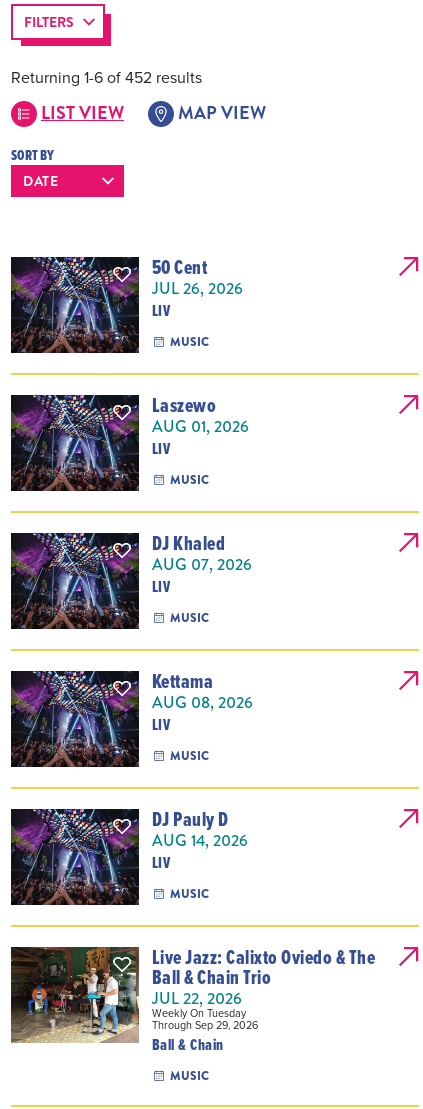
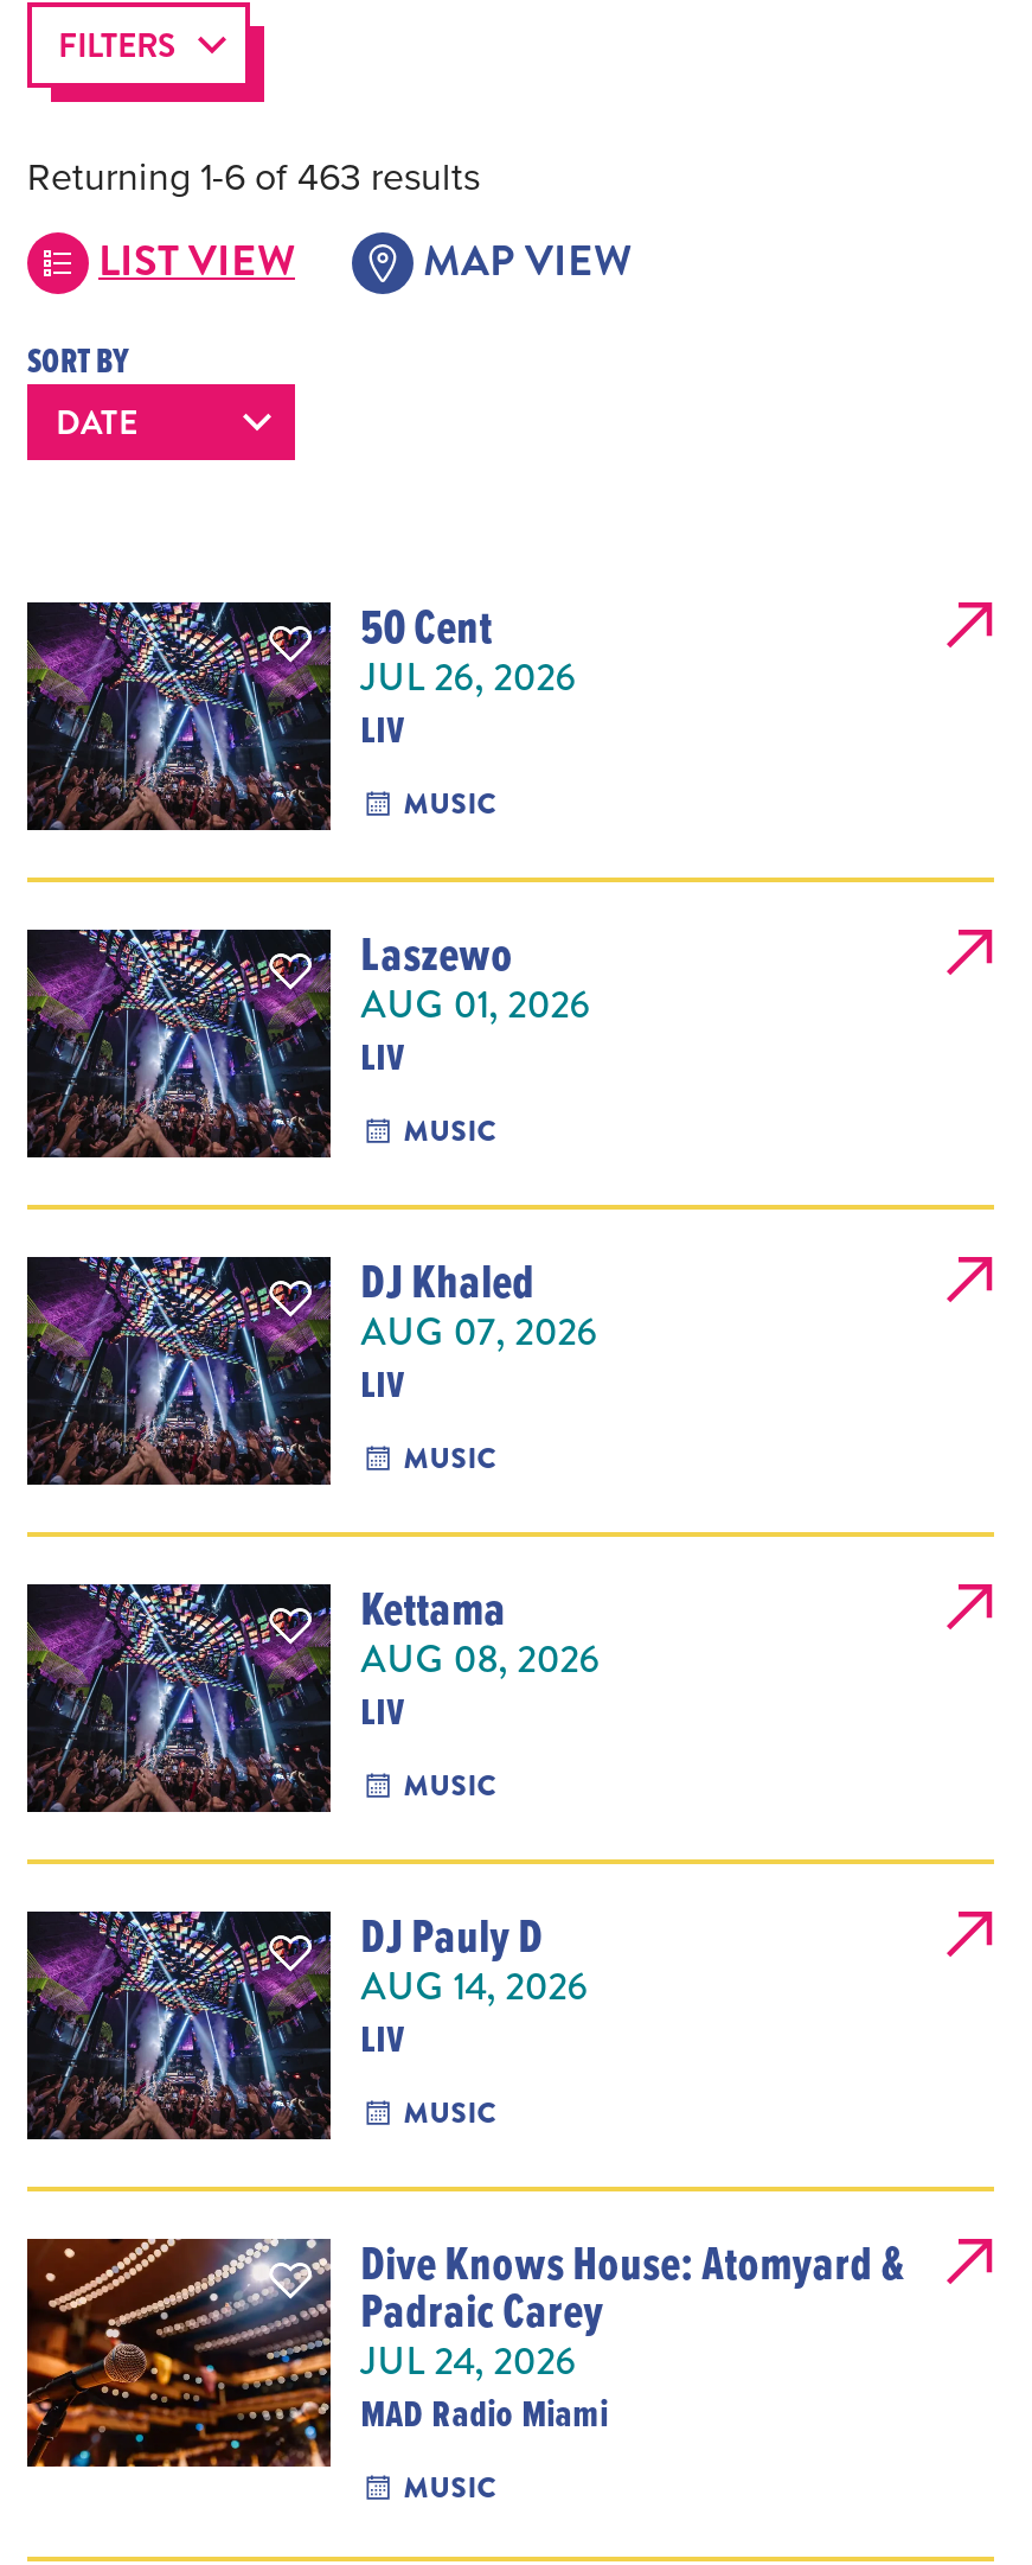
[11,66,202,88] Returning 1-6 of 452 results -> [27,149,480,202] Returning 1-6 of 463 results
[10,943,375,1056] [image] | Live Jazz: Calixto Oviedo & The | Ball & Chain Trio | JUL 22, 2026 | Weekly On Tuesday | Through Sep 29, 2026 | Ball & Chain -> [25,2229,904,2469] [image] | Dive Knows House: Atomyard & | Padraic Carey | JUL 24, 2026 | MAD Radio Miami

